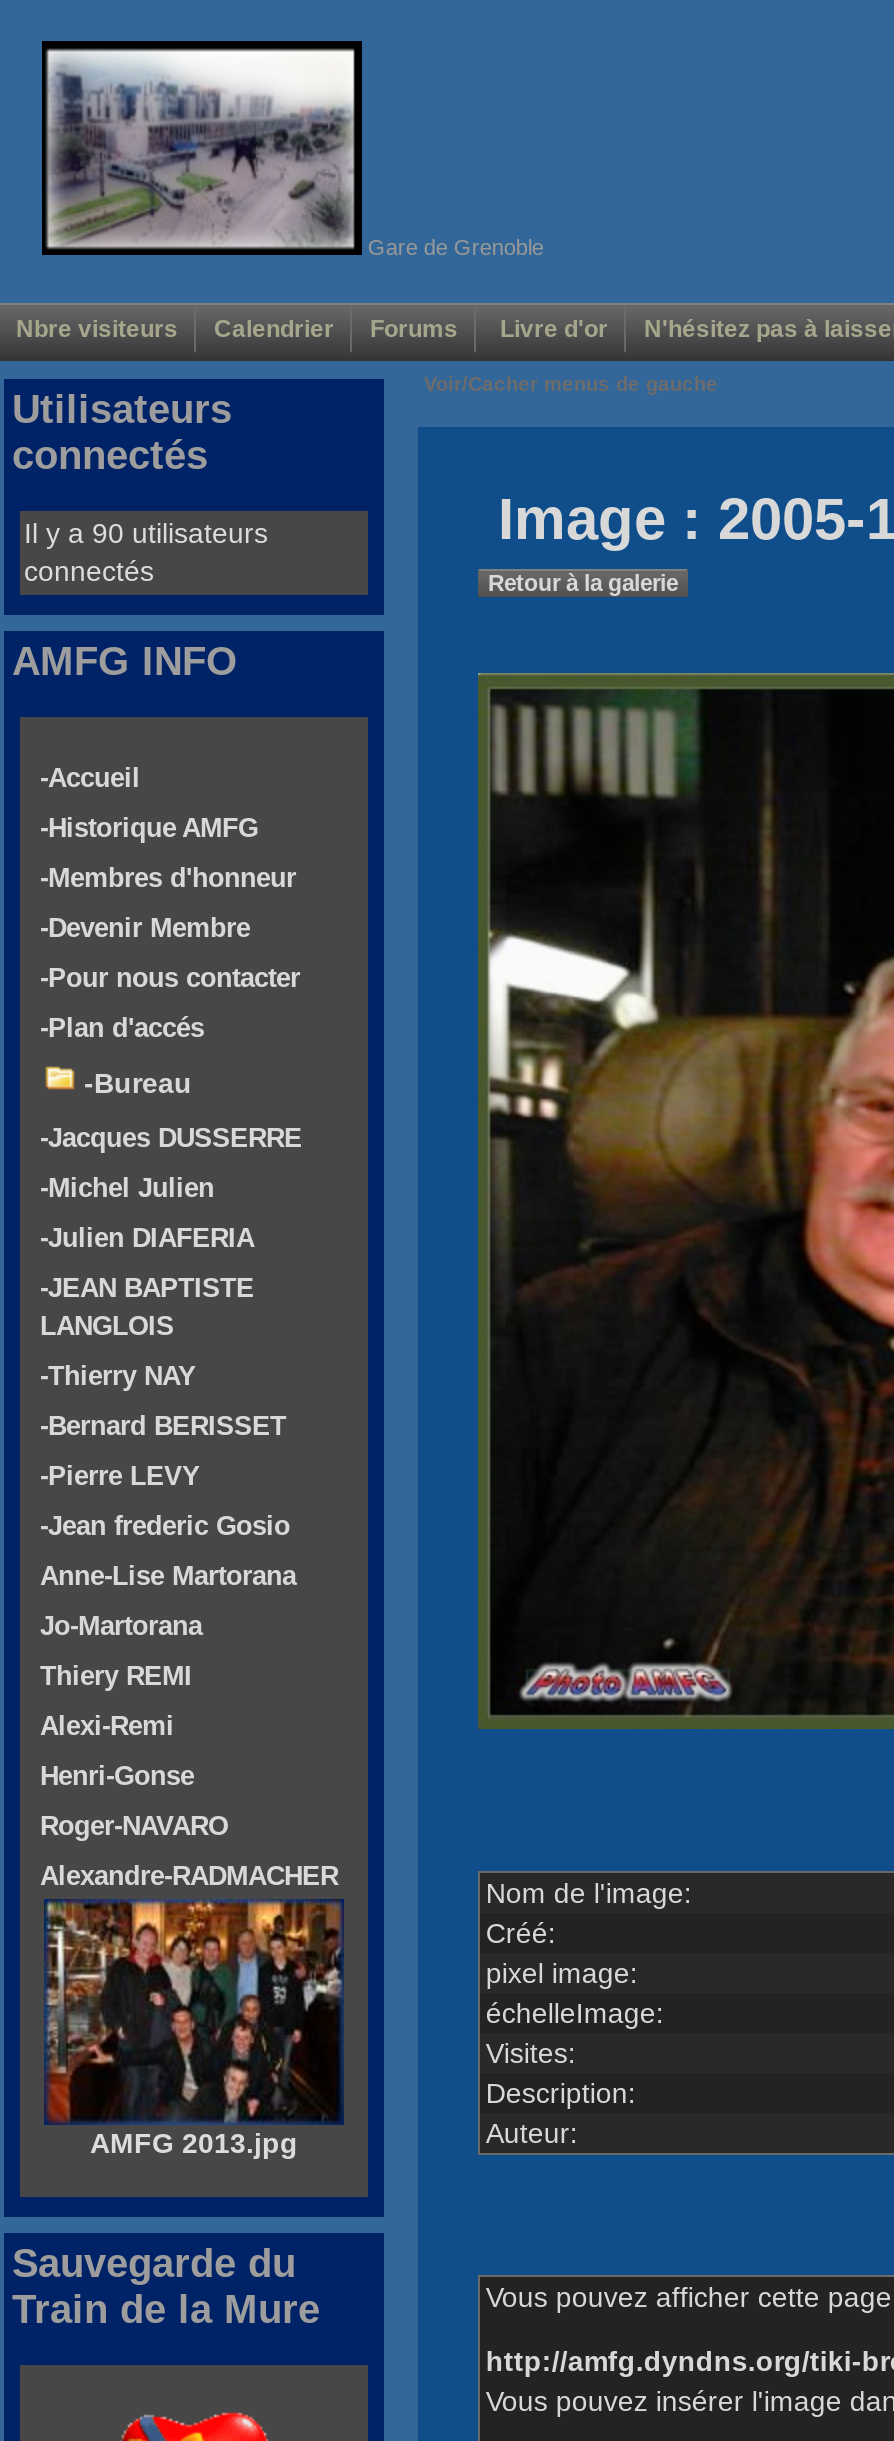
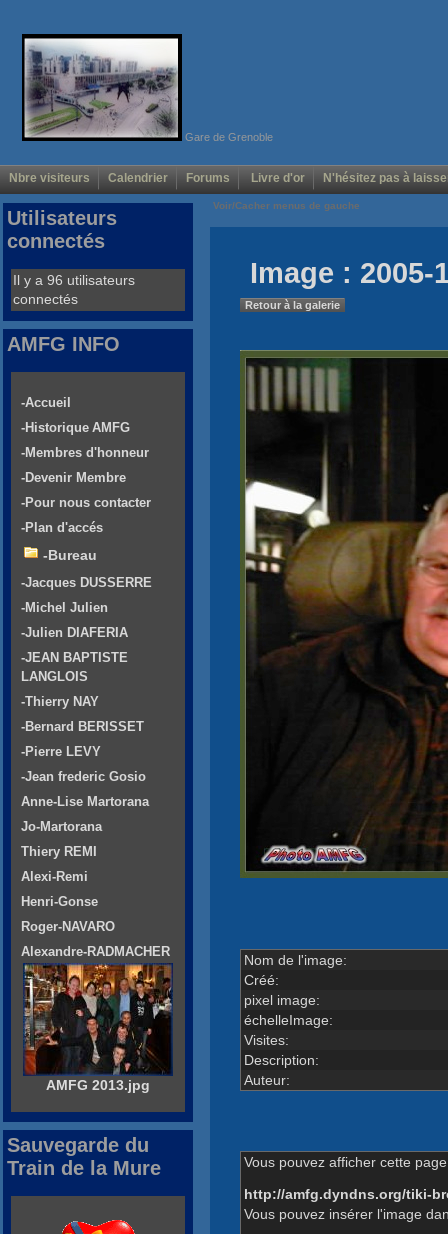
[24,518,268,550] Il y a 90 utilisateurs -> [13,272,135,288] Il y a 96 utilisateurs

